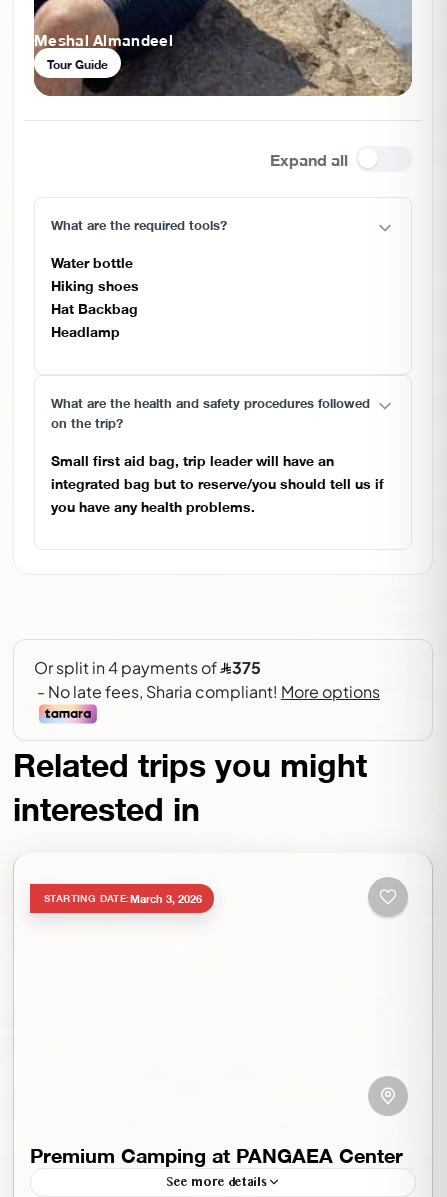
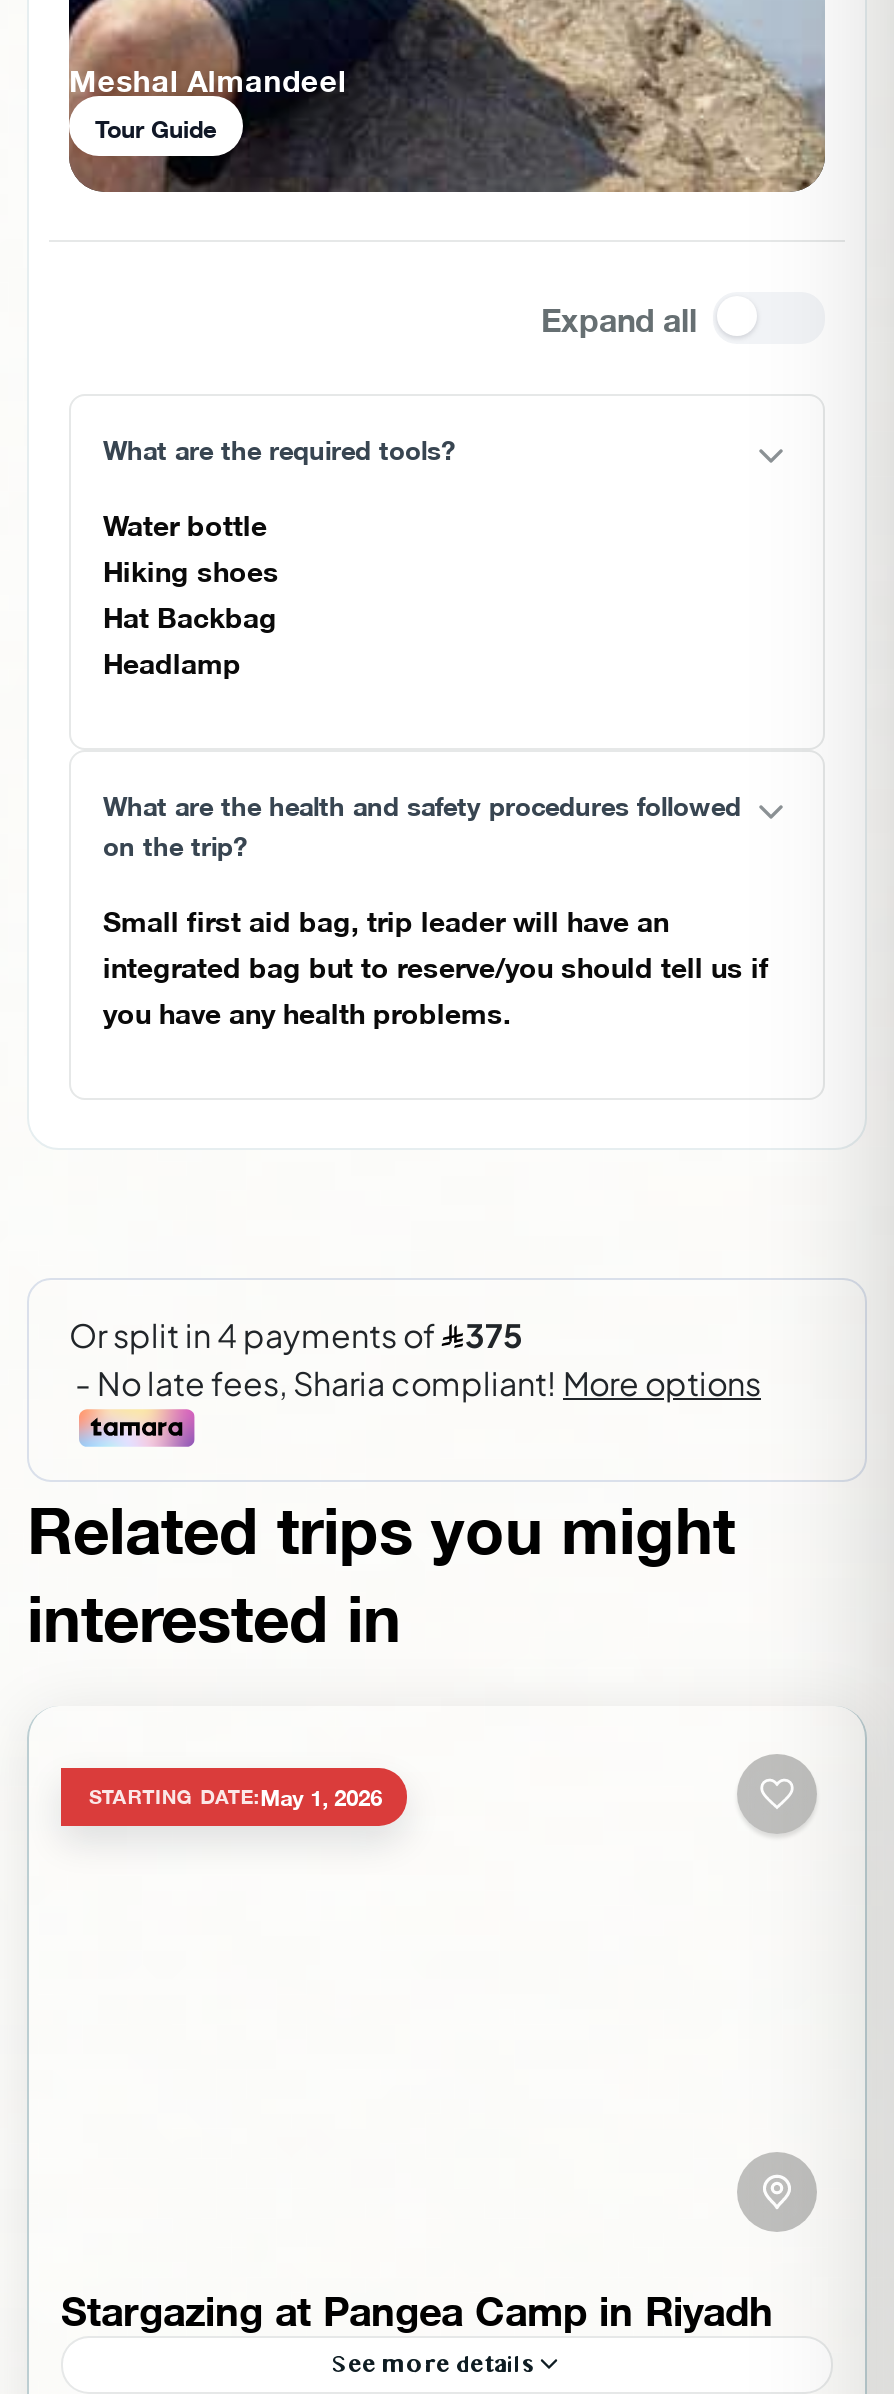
[44,887,202,907] STARTING DATE:March 3, 2026 -> [89,1775,382,1815] STARTING DATE:May 1, 2026
[30,1135,403,1172] Premium Camping at PANGAEA Center -> [61,2270,773,2344] Stargazing at Pangea Camp in Riyadh

